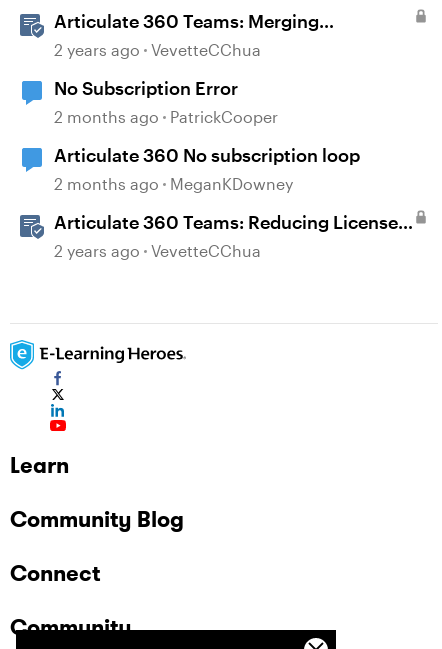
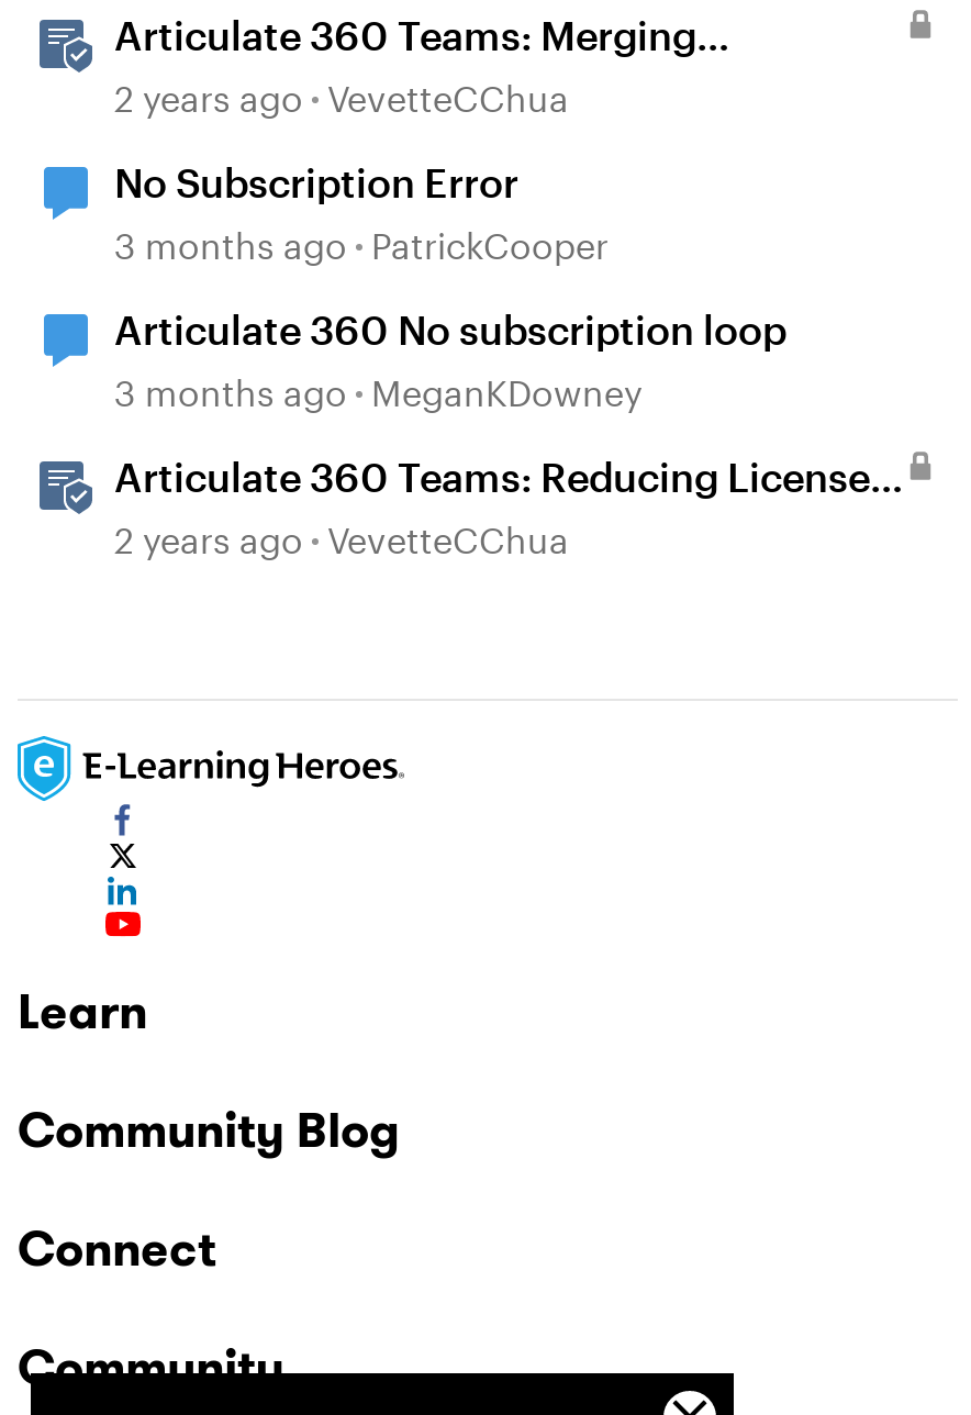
[54,107,278,126] 2 months ago PatrickCooper -> [114,224,609,266] 3 months ago PatrickCooper
[54,174,293,193] 2 months ago MeganKDowney -> [114,371,641,413] 3 months ago MeganKDowney

